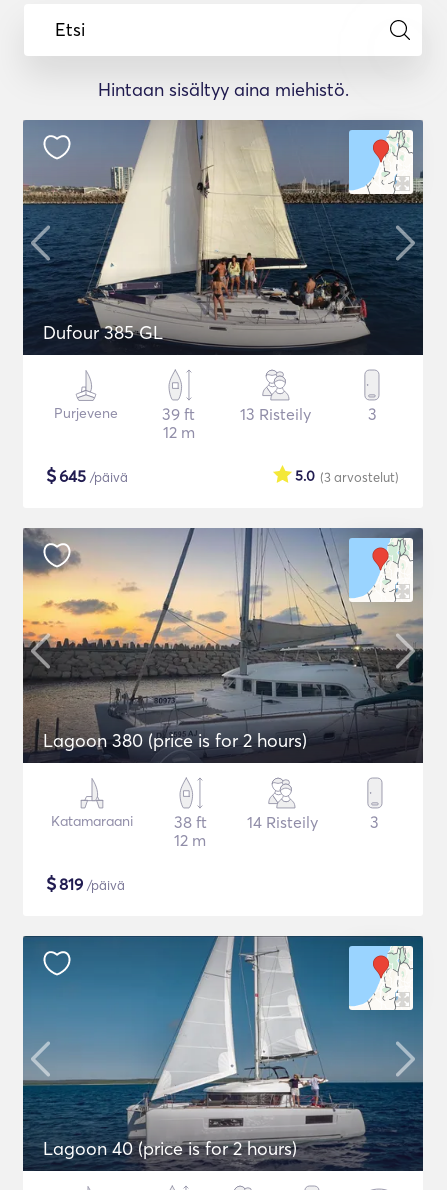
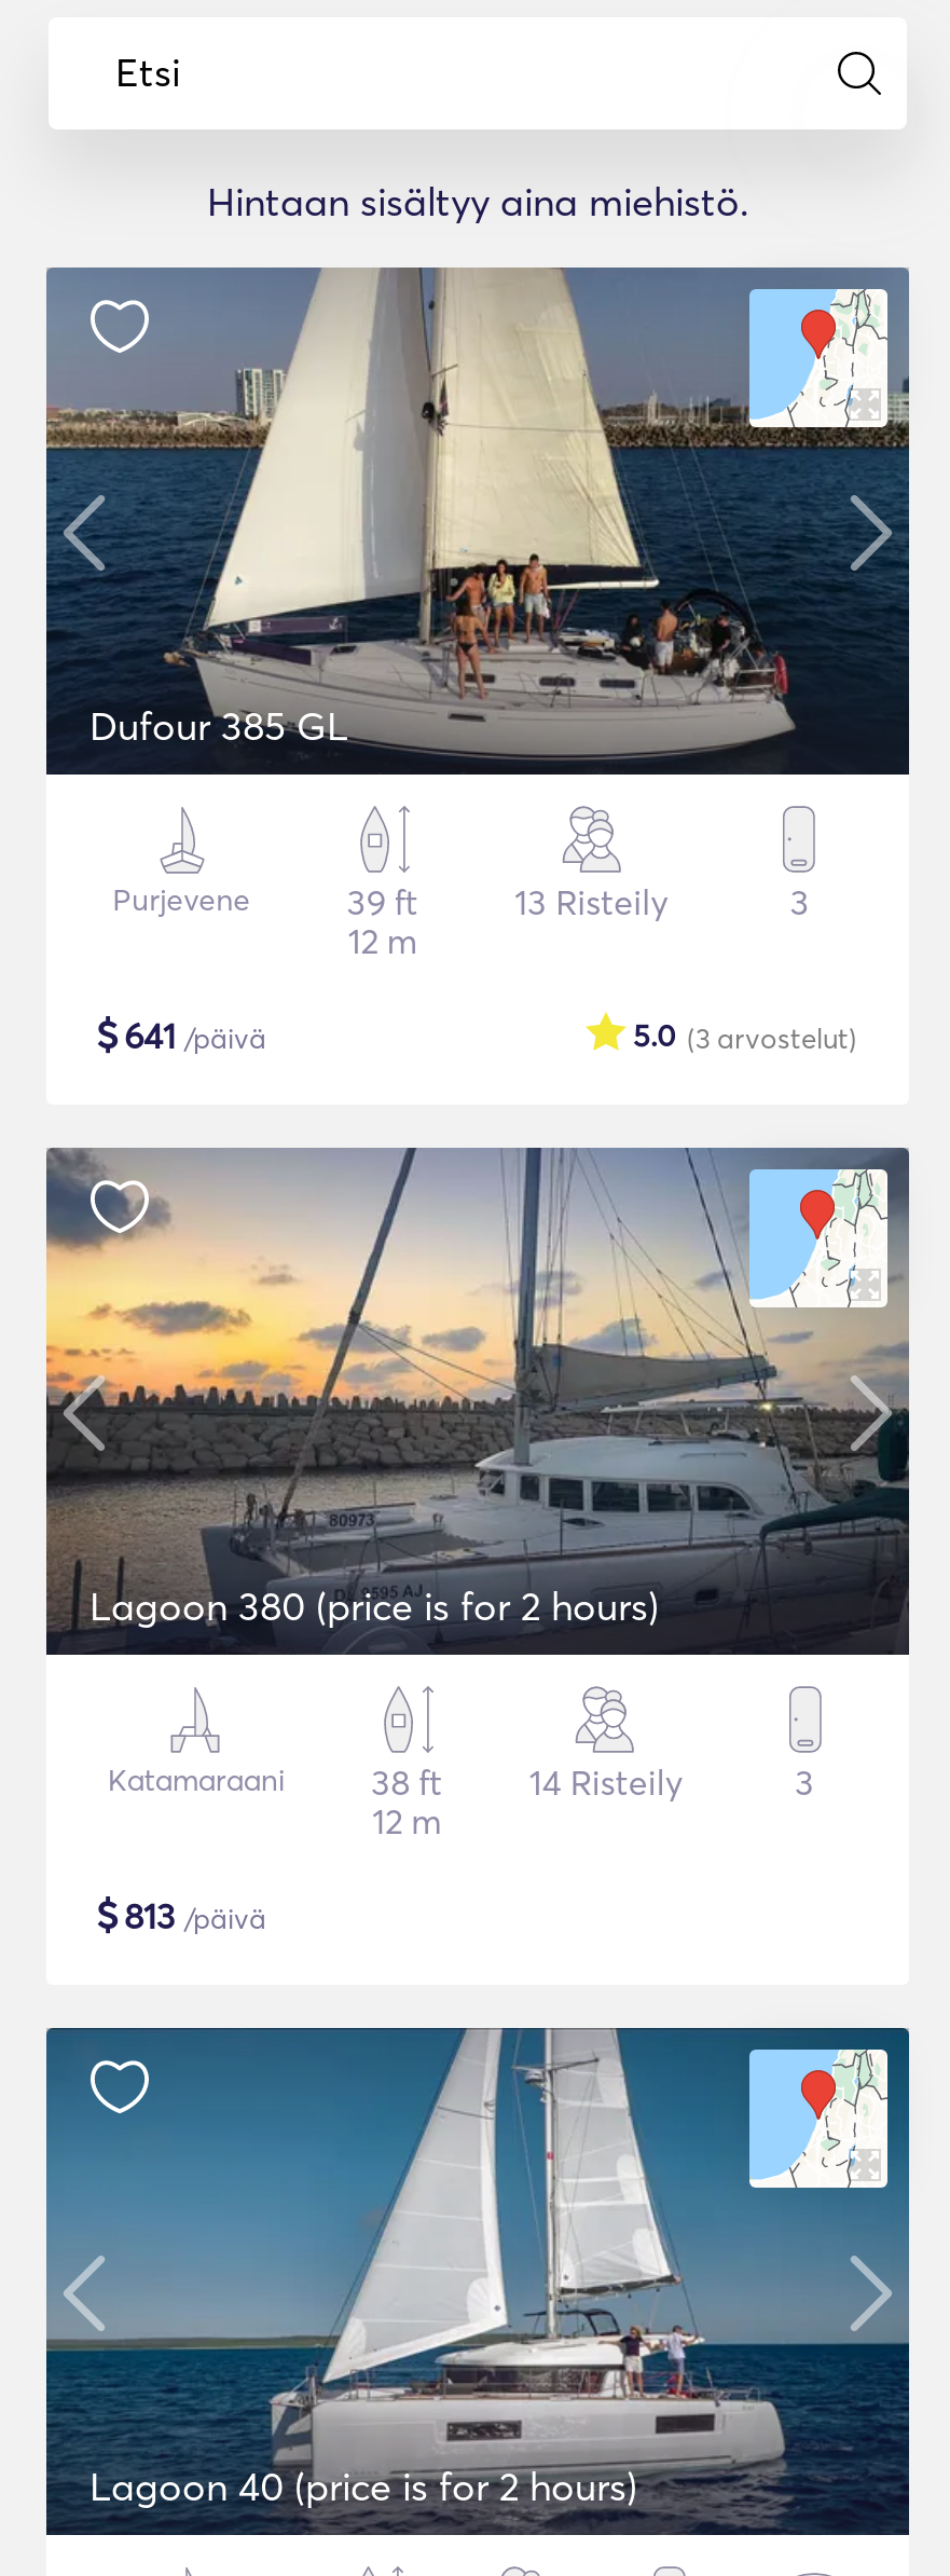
[46,464,128,487] $645 /päivä -> [96,1010,266,1059] $641 /päivä
[46,872,125,895] $819 /päivä -> [96,1890,266,1940] $813 /päivä

